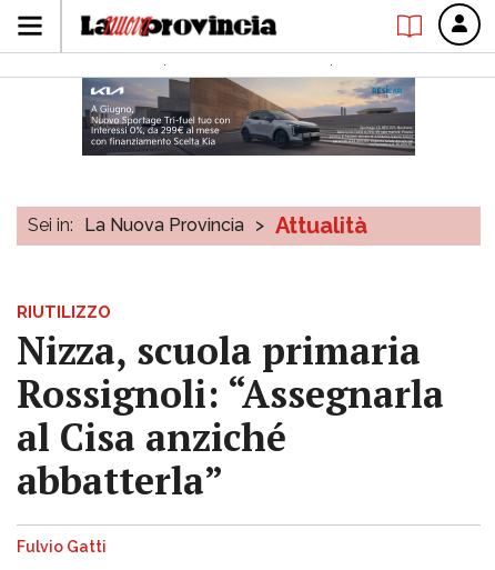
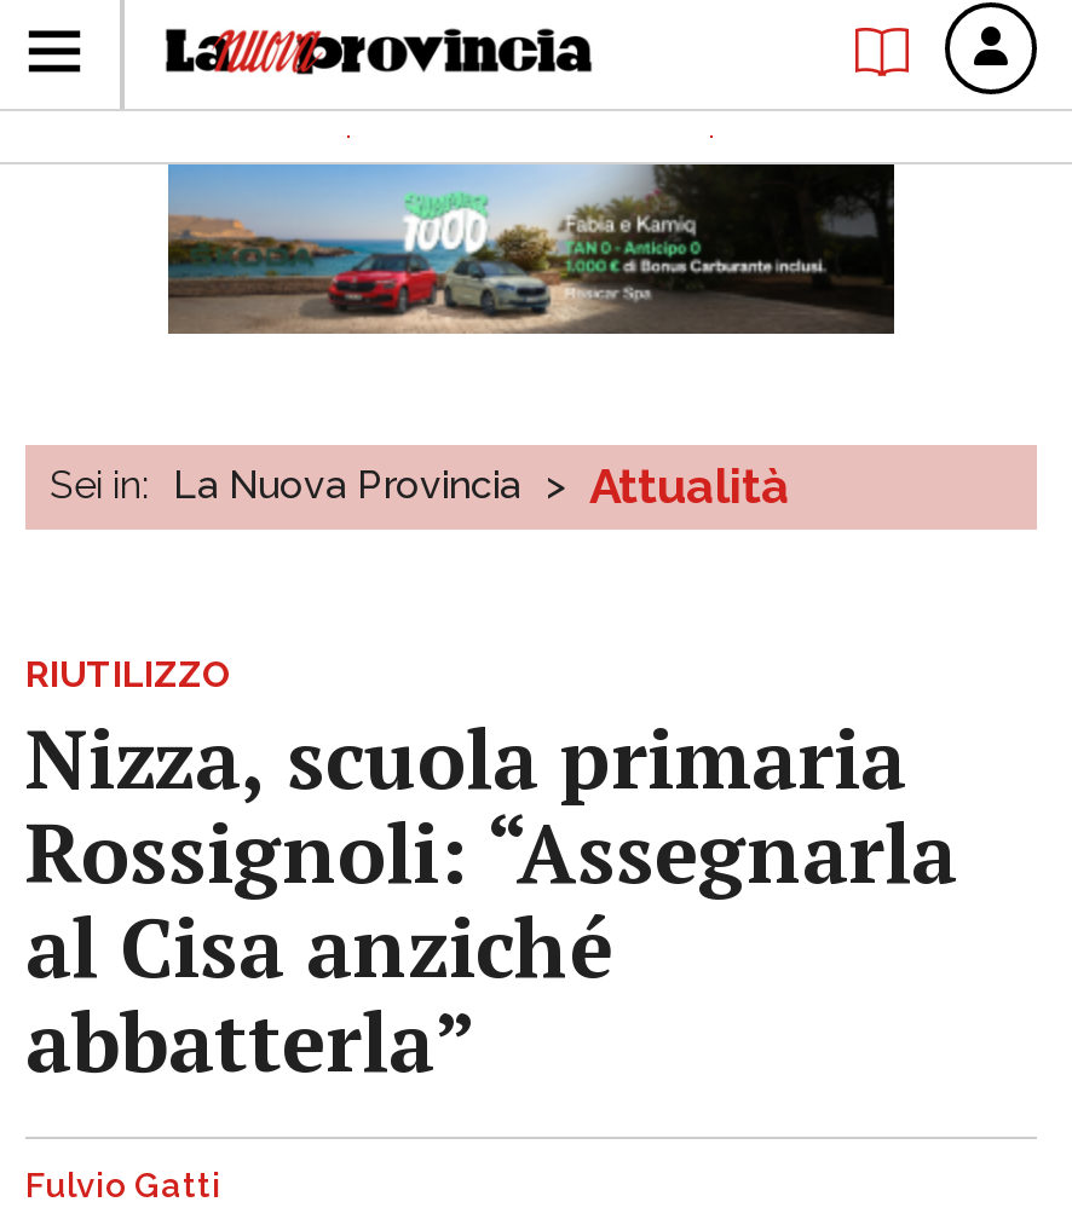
[81,77,416,157] [image] -> [168,162,897,336] [image]

